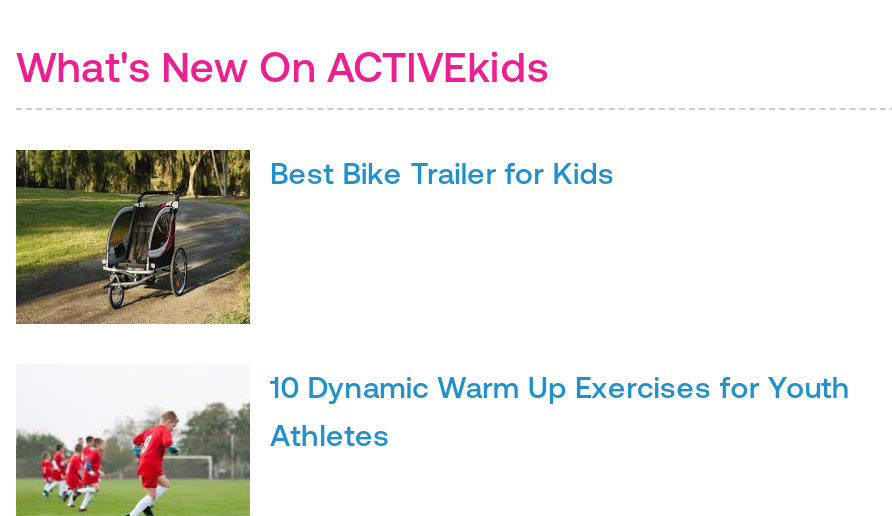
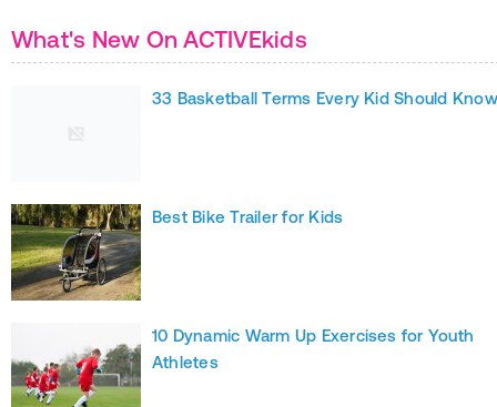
none -> [152,88,497,107] 33 Basketball Terms Every Kid Should Know

